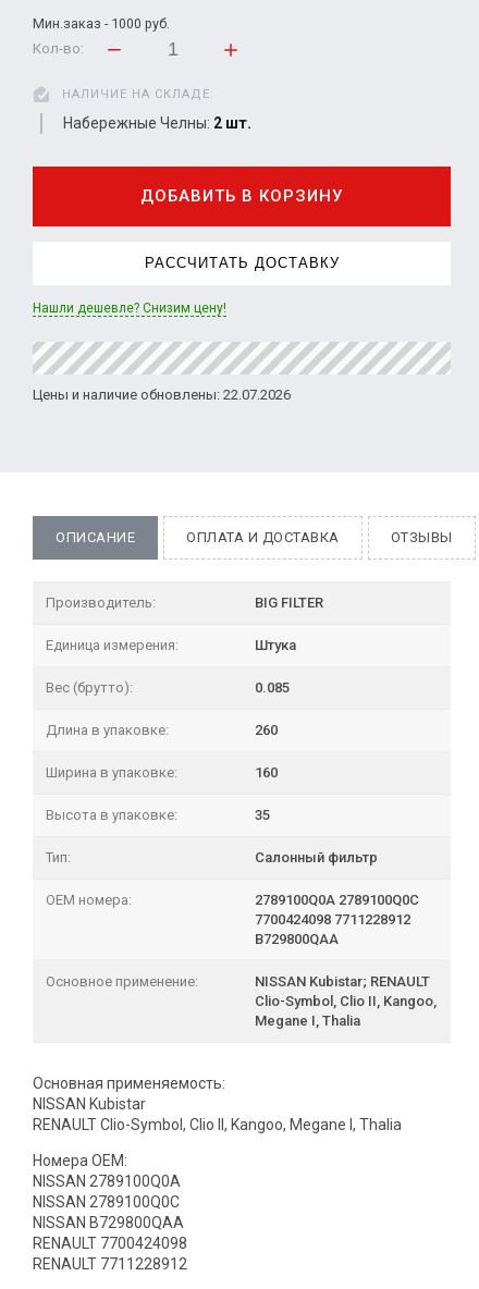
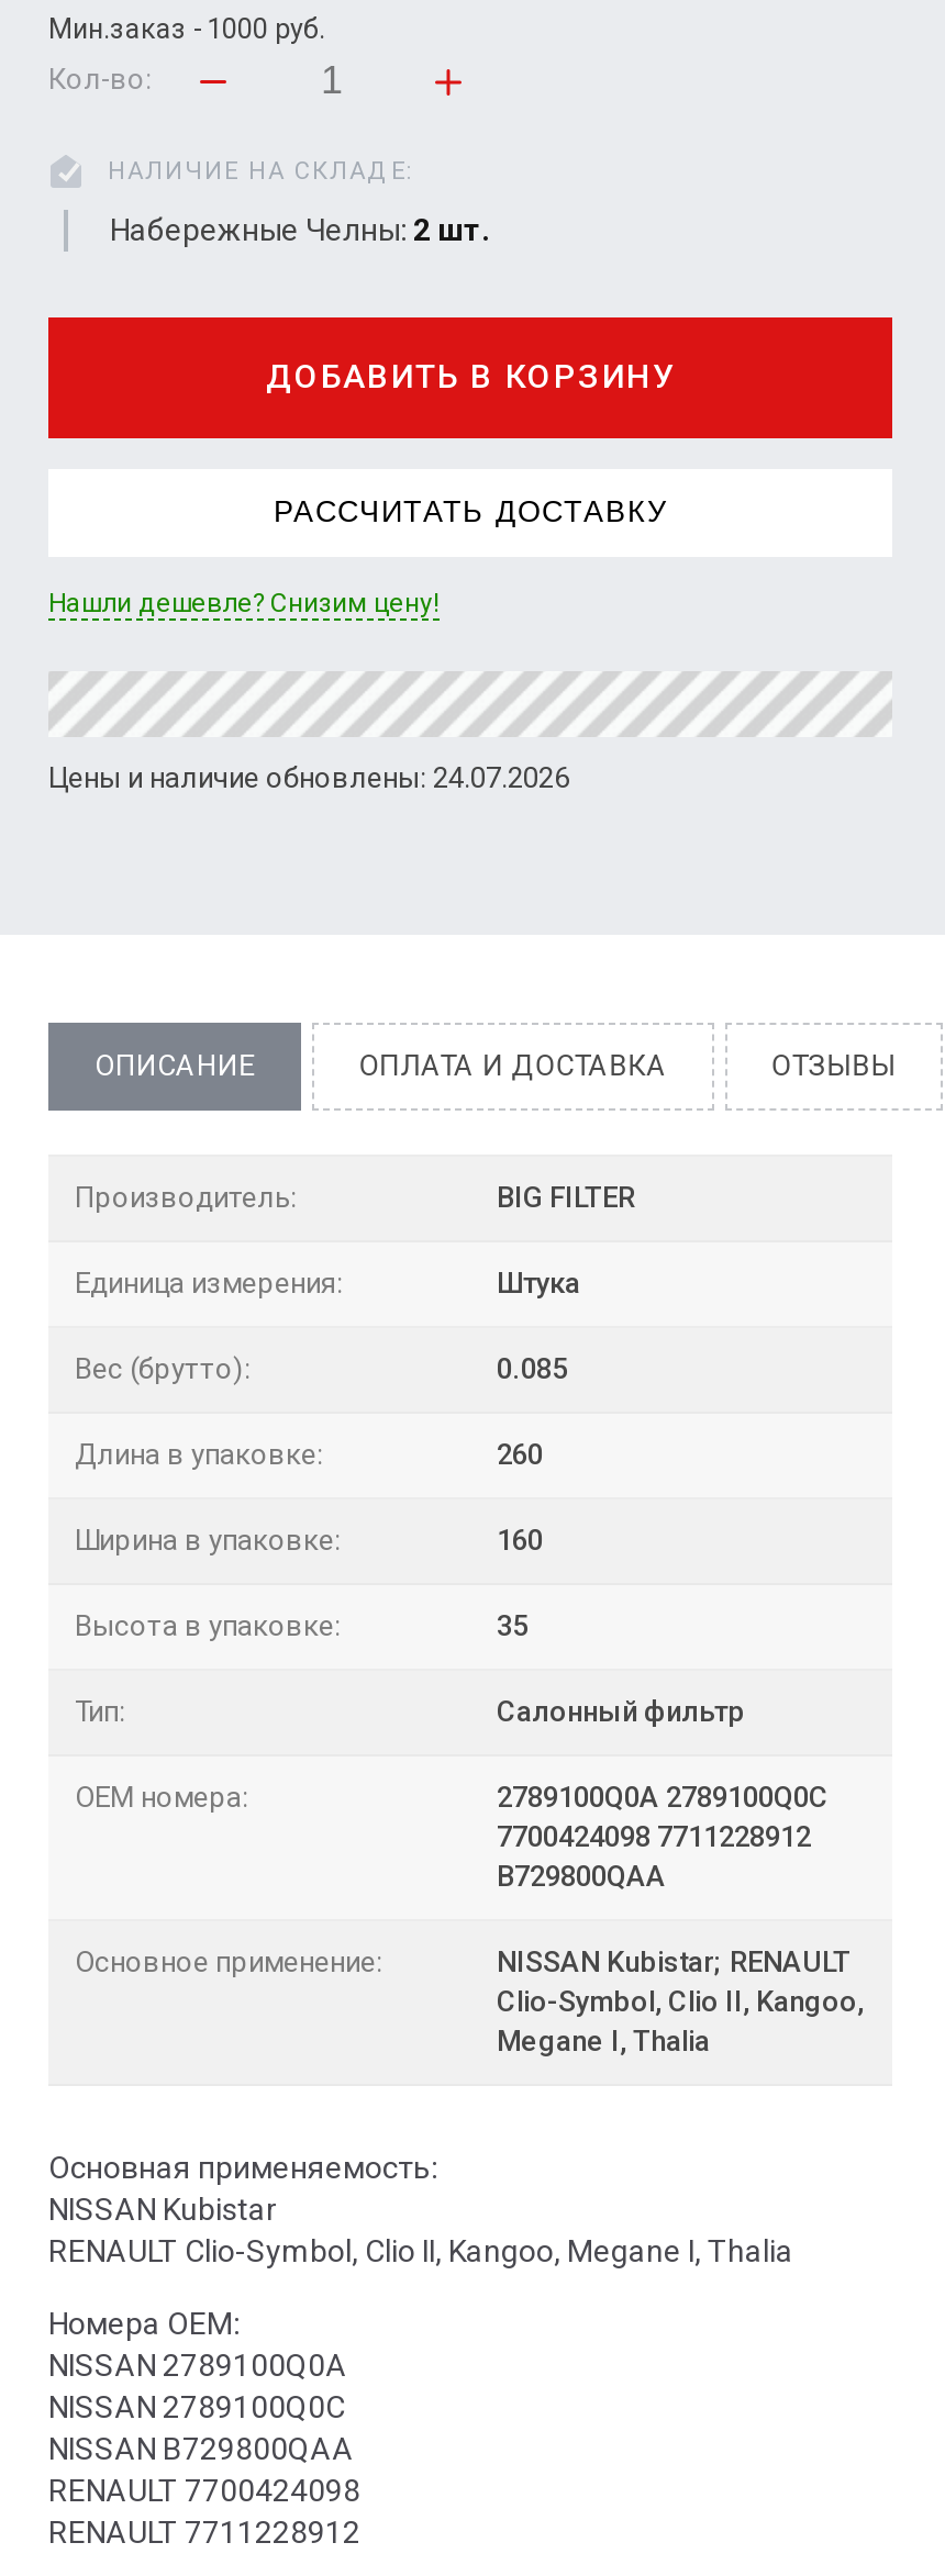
[33,386,291,402] Цены и наличие обновлены: 22.07.2026 -> [48,760,569,793] Цены и наличие обновлены: 24.07.2026

